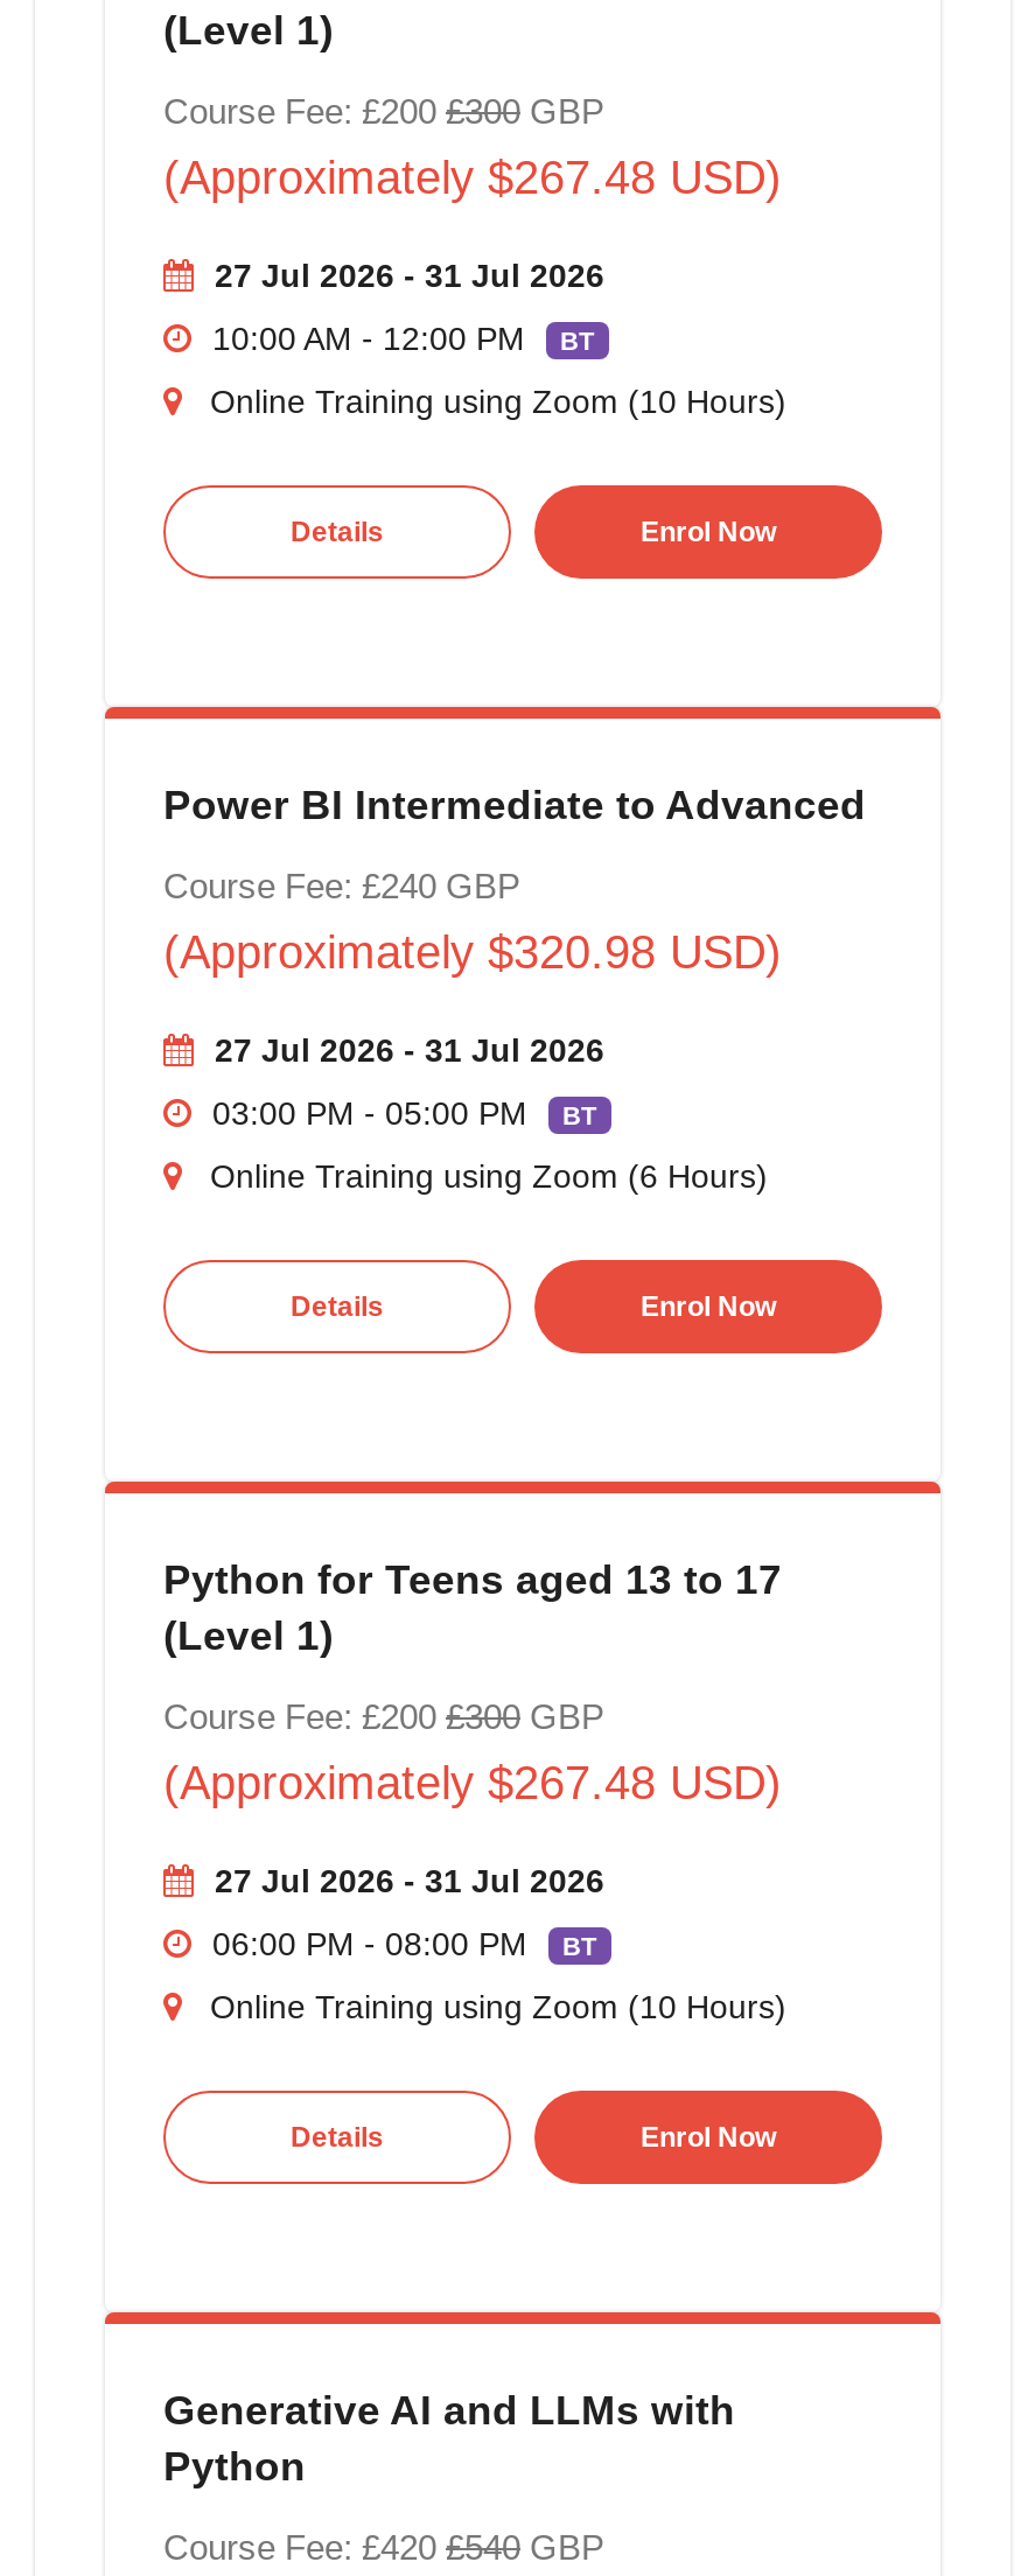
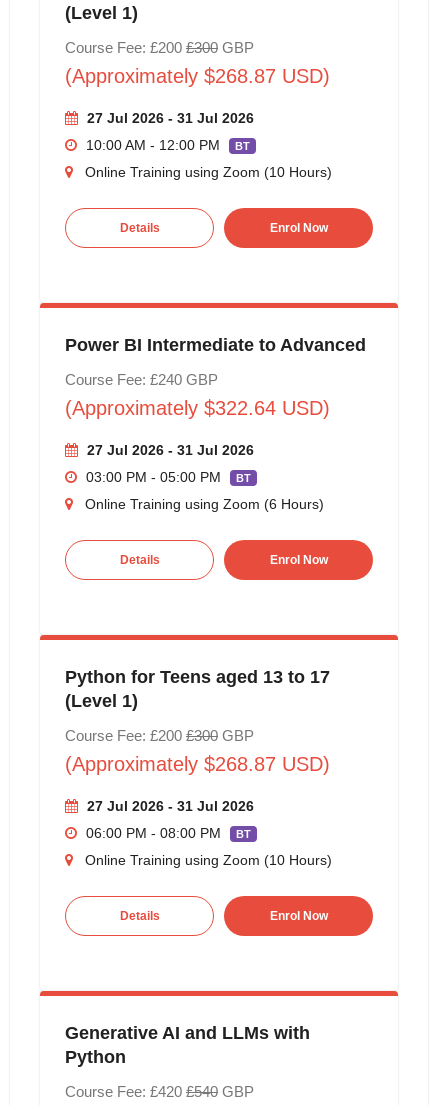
[163,151,782,203] (Approximately $267.48 USD) -> [65,65,330,87] (Approximately $268.87 USD)
[163,926,782,977] (Approximately $320.98 USD) -> [65,397,330,419] (Approximately $322.64 USD)
[163,1756,782,1808] (Approximately $267.48 USD) -> [65,753,330,775] (Approximately $268.87 USD)

